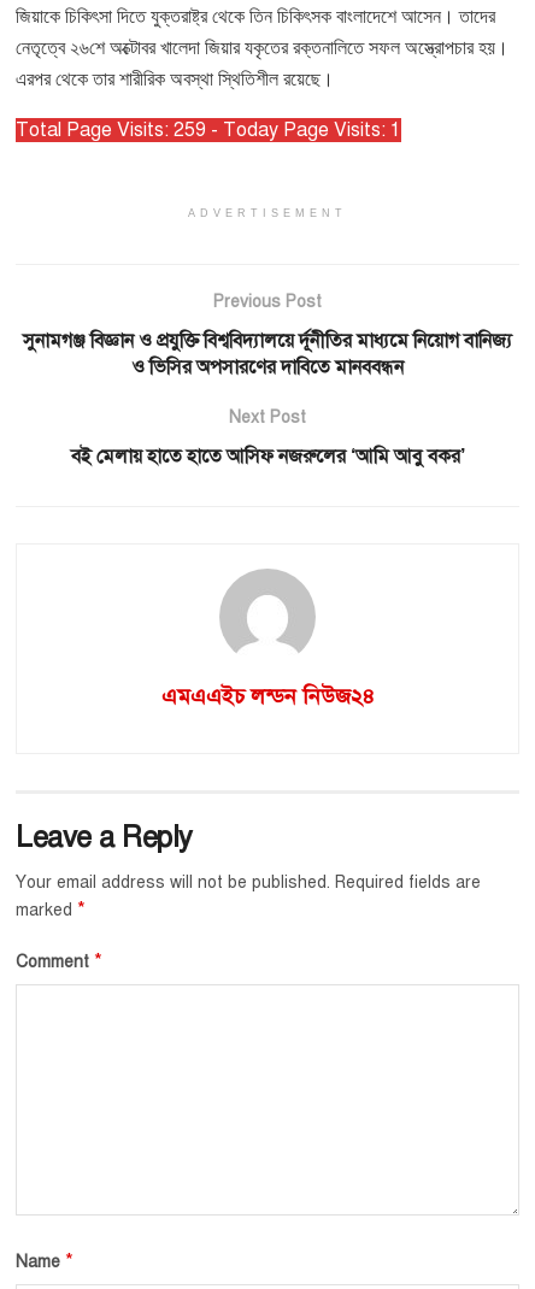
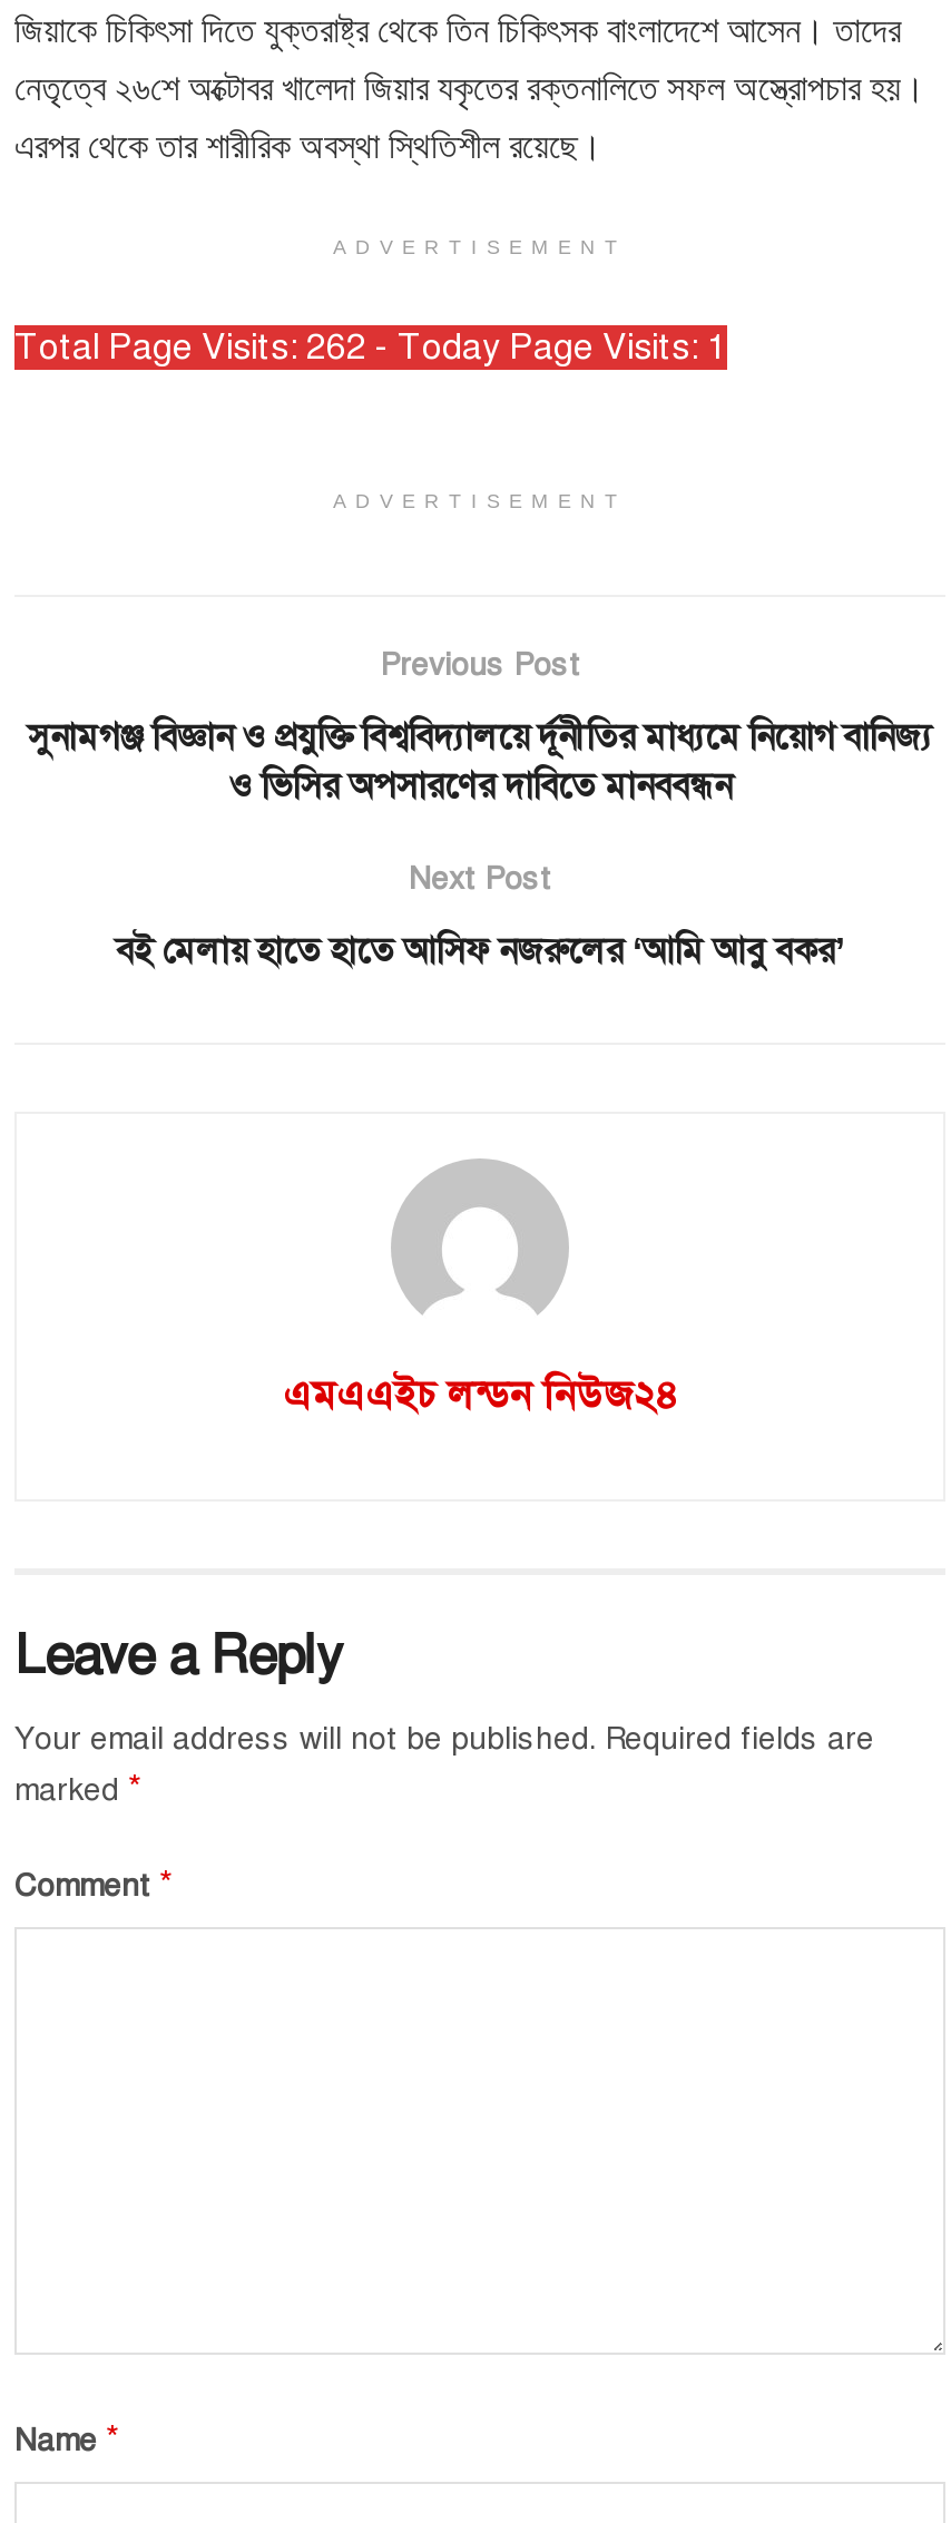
[16,118,401,142] Total Page Visits: 259 - Today Page Visits: 1 -> [14,235,727,369] ADVERTISEMENT | Total Page Visits: 262 - Today Page Visits: 1

